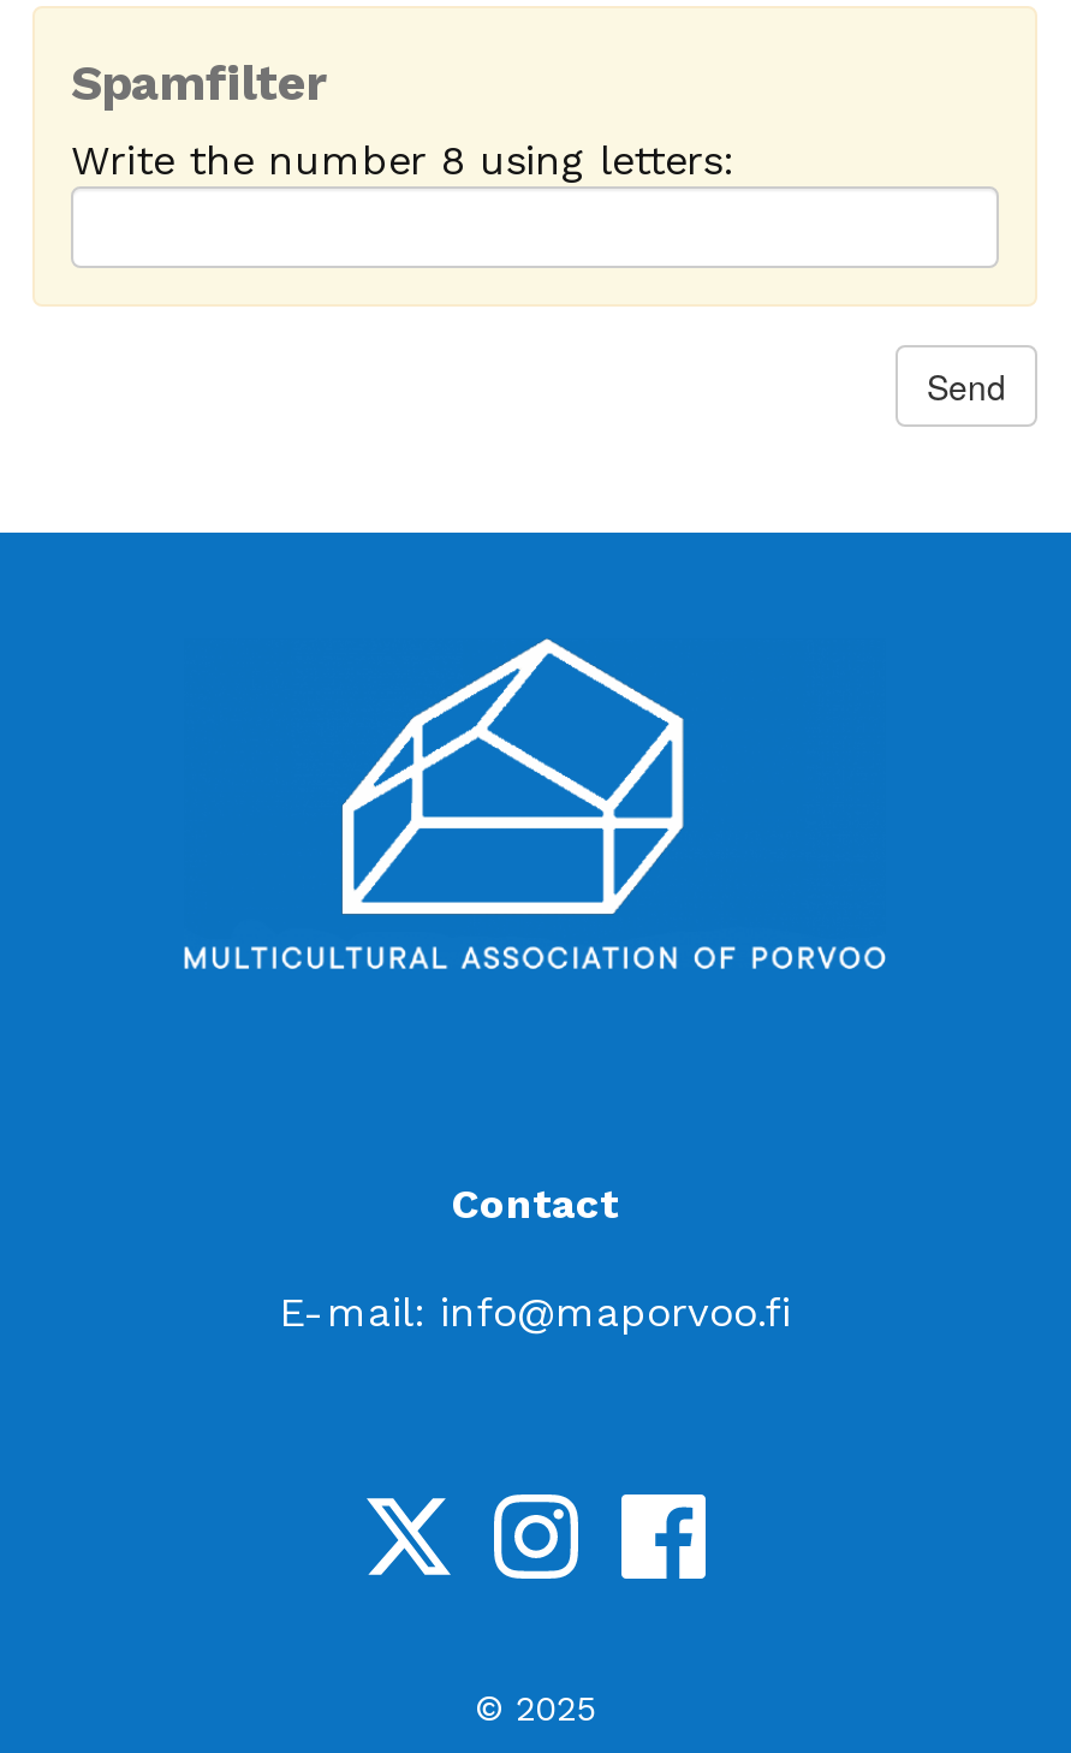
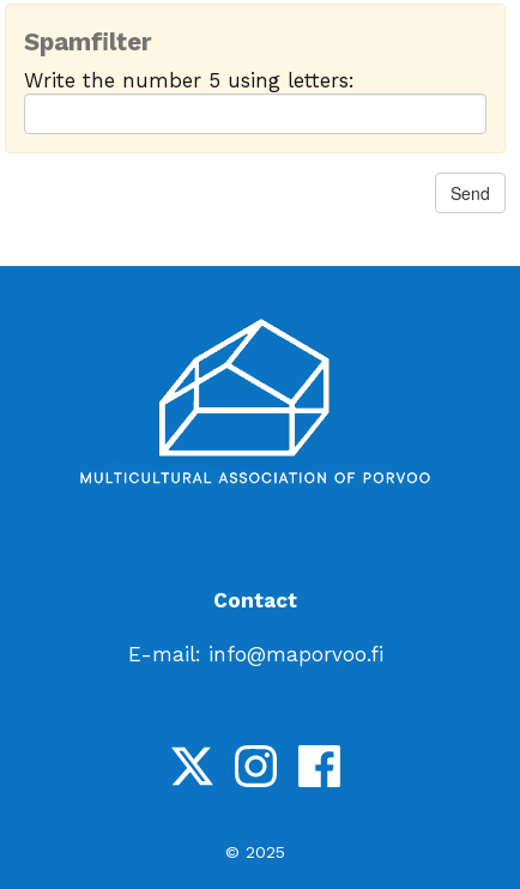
[71,137,734,185] Write the number 8 using letters: -> [24,69,355,93] Write the number 5 using letters:

